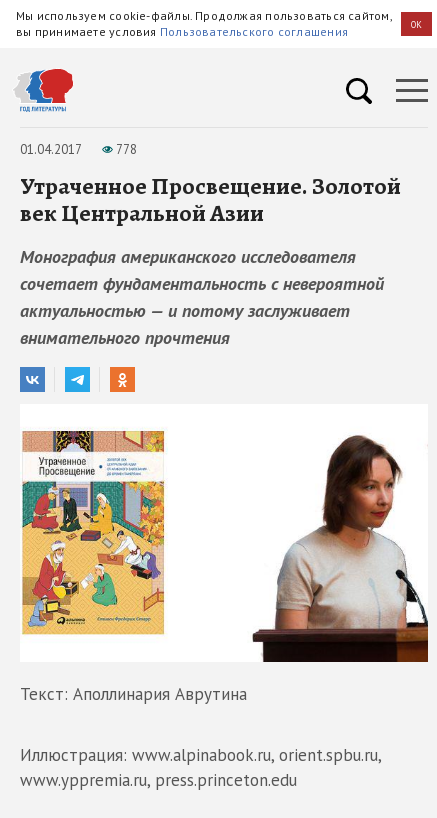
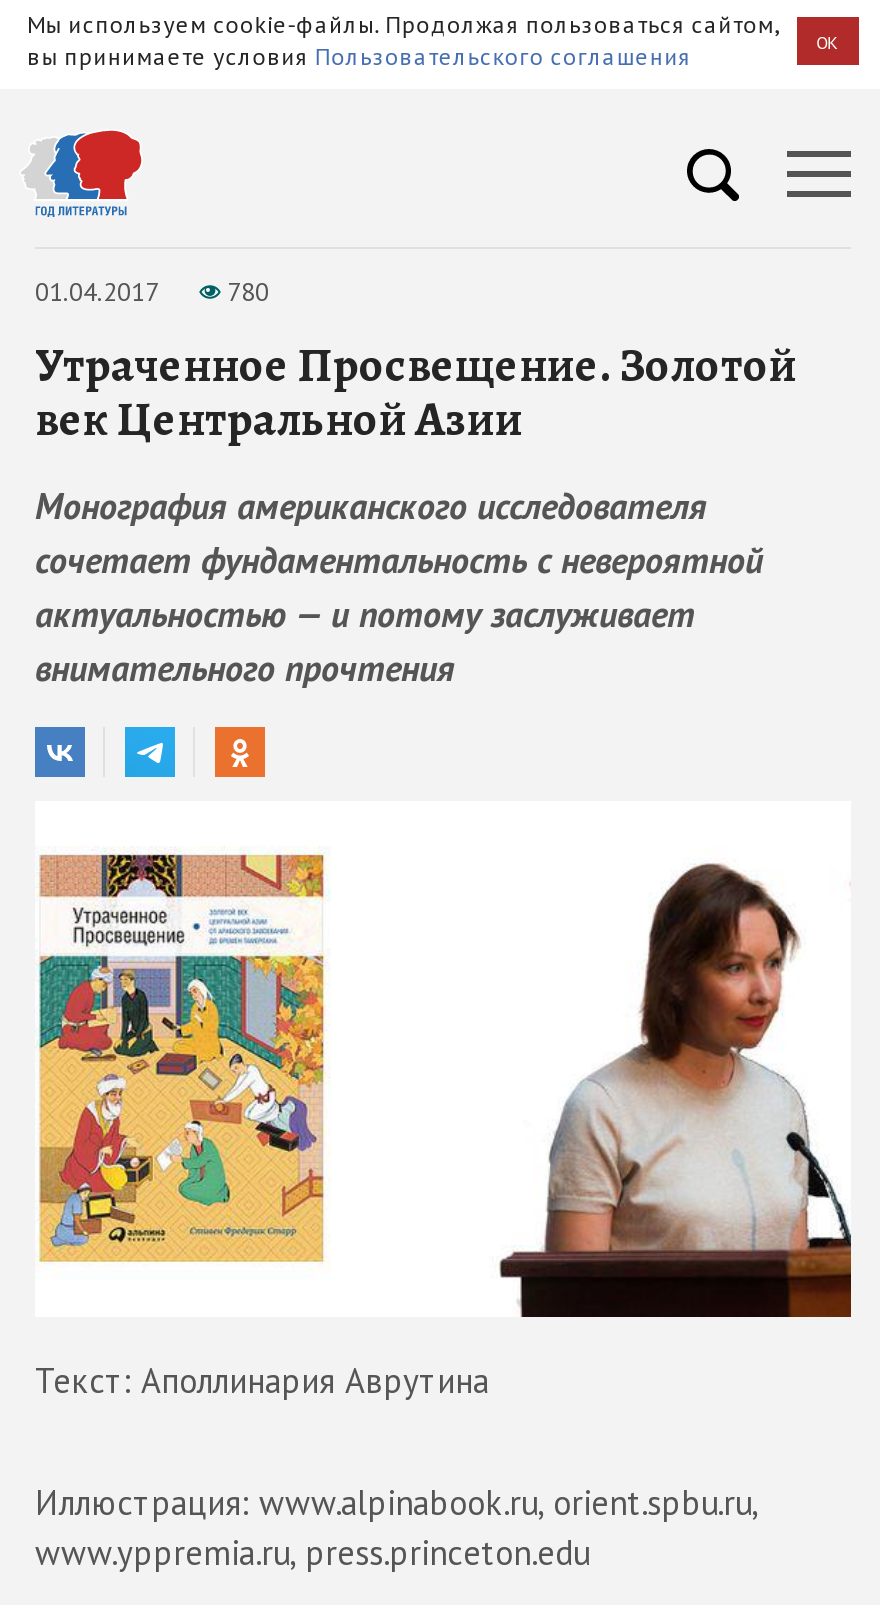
[20,141,137,158] 01.04.2017 778 -> [35,275,269,309] 01.04.2017 780

